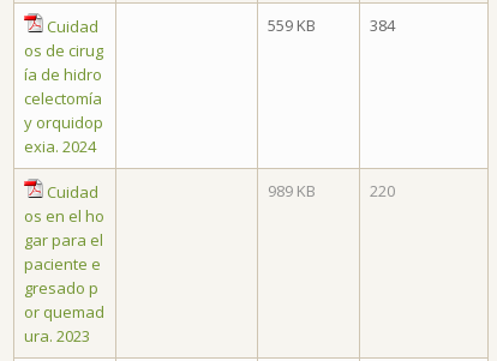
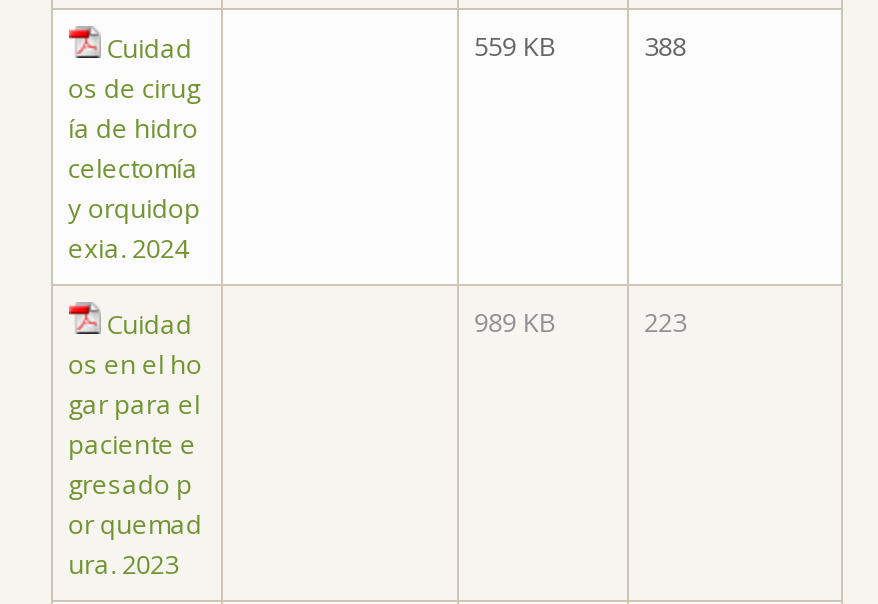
[369,14,394,36] 384 -> [644,28,686,64] 388
[369,180,394,201] 220 -> [644,304,686,340] 223

